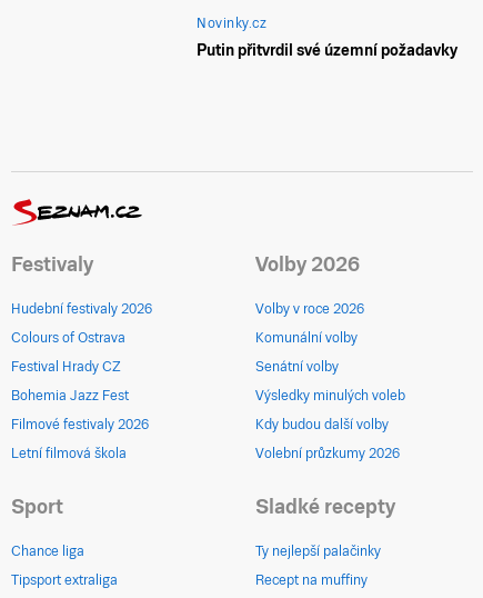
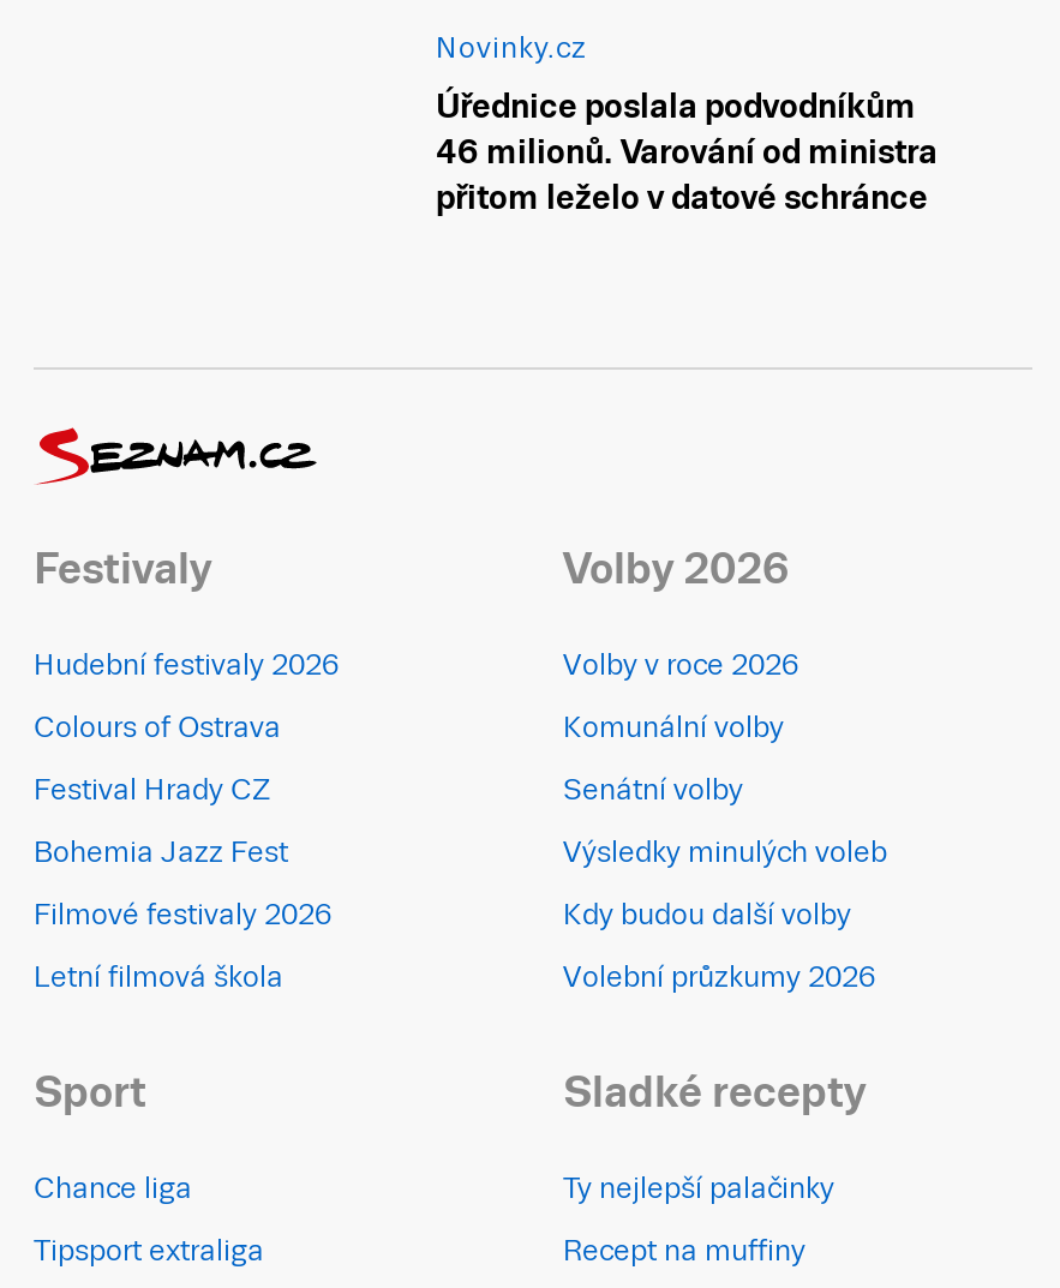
[197,41,458,59] Putin přitvrdil své územní požadavky -> [436,87,938,217] Úřednice poslala podvodníkům | 46 milionů. Varování od ministra | přitom leželo v datové schránce

